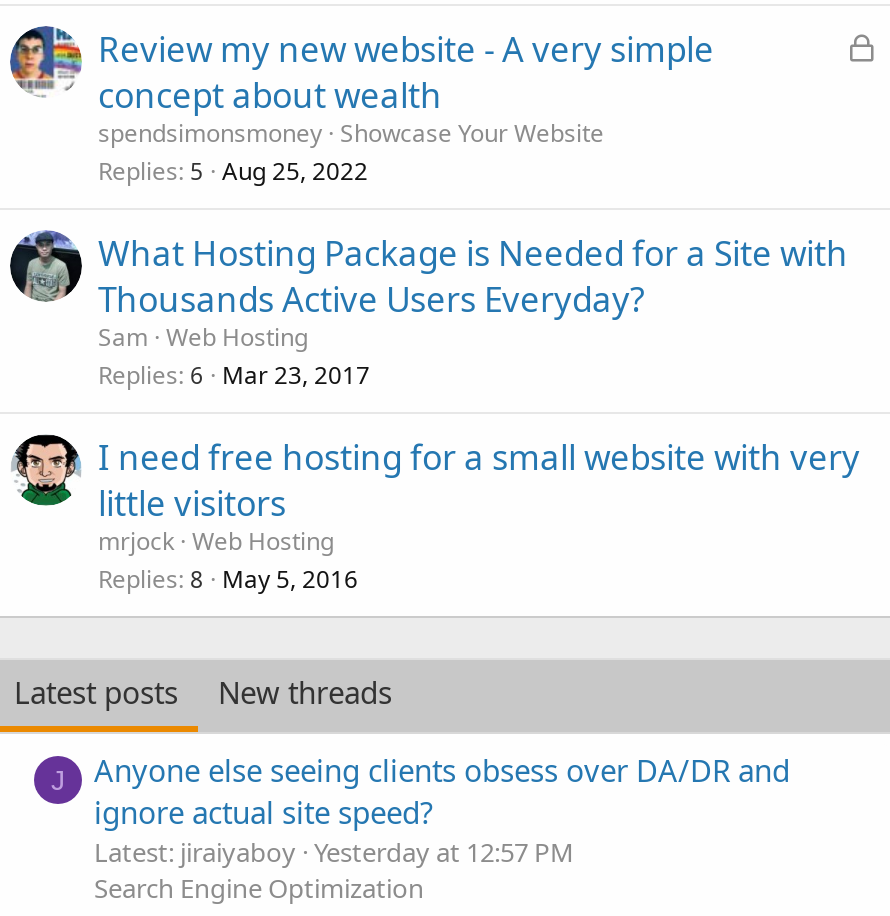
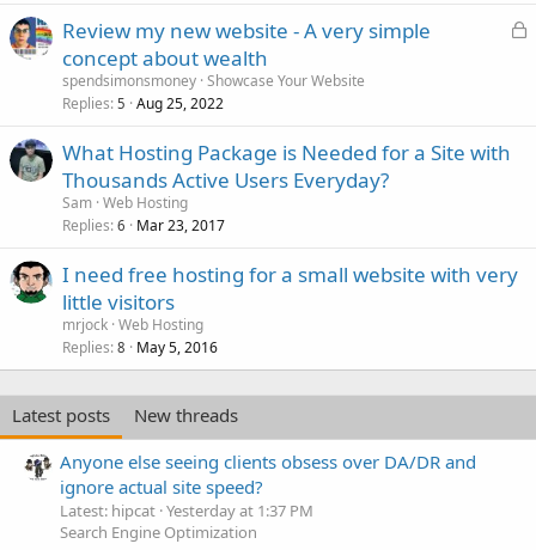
[51,764,65,796] J -> none
[94,835,574,871] Latest: jiraiyaboy Yesterday at 12:57 PM -> [60,500,313,522] Latest: hipcat Yesterday at 1:37 PM

